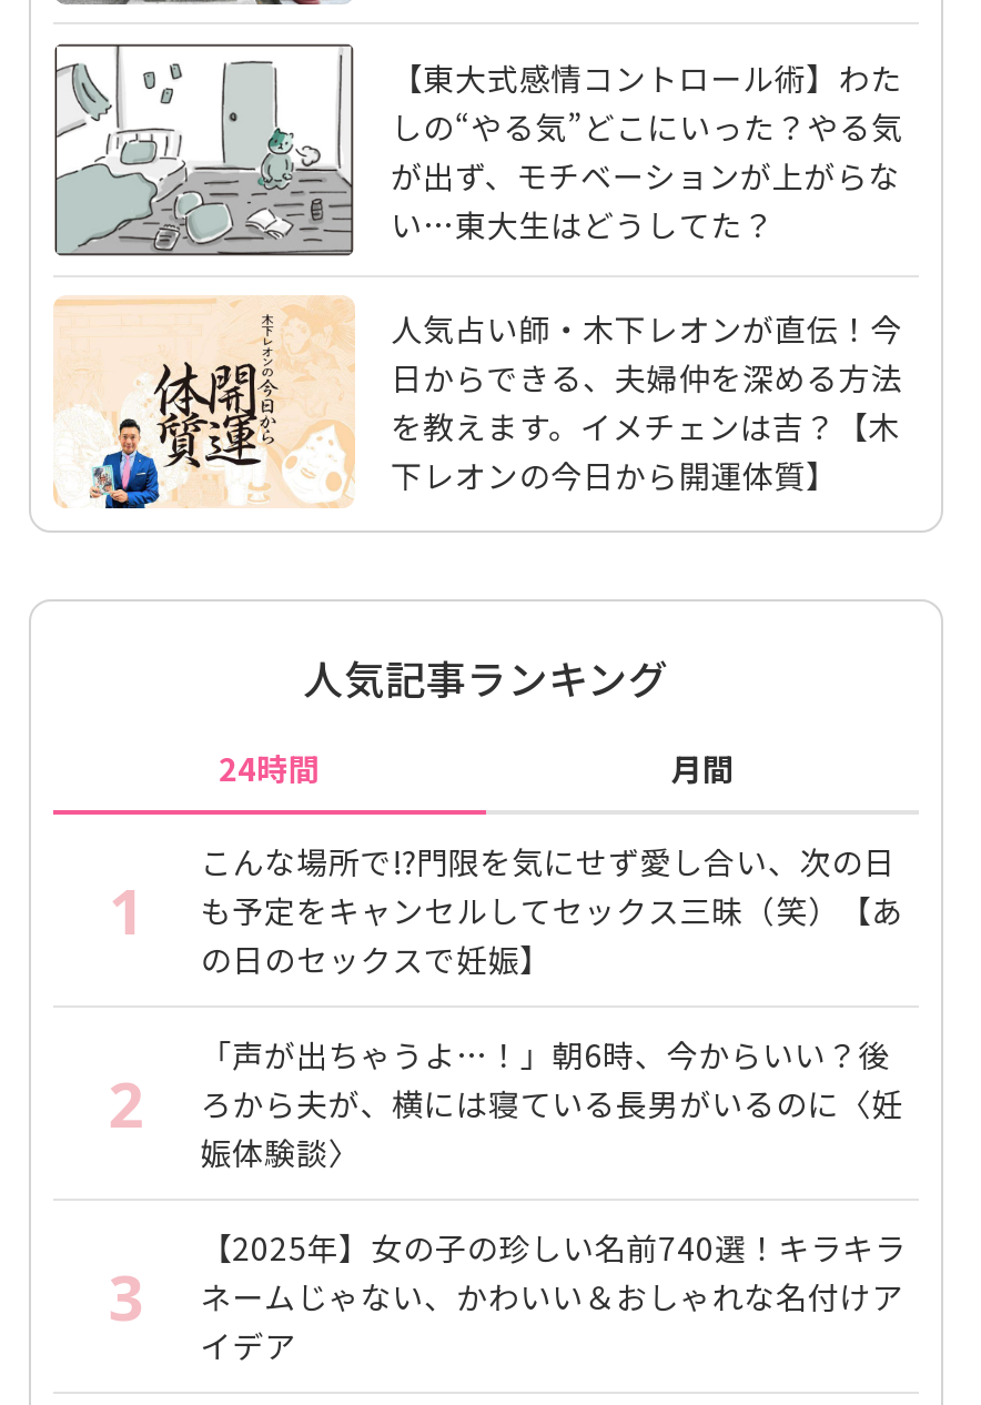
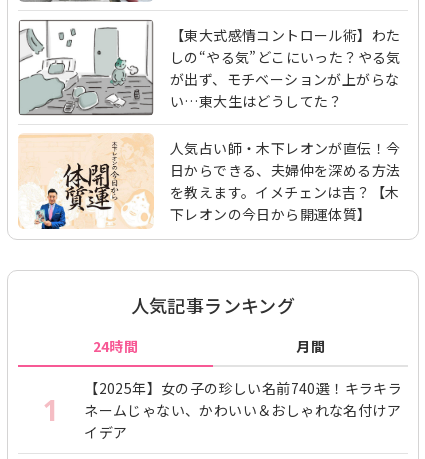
[109,840,904,1146] こんな場所で!?門限を気にせず愛し合い、次の日 | も予定をキャンセルしてセックス三昧（笑）【あ | の日のセックスで妊娠】 | 2 -> none
[109,1033,904,1339] 「声が出ちゃうよ…！」朝6時、今からいい？後 | ろから夫が、横には寝ている長男がいるのに〈妊 | 娠体験談〉 | 3 -> none

